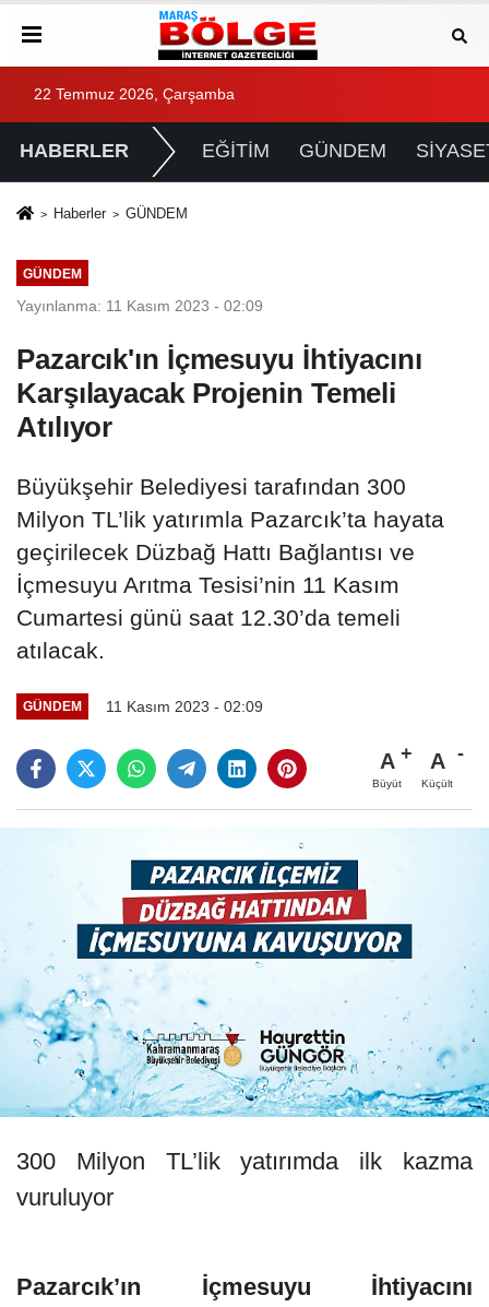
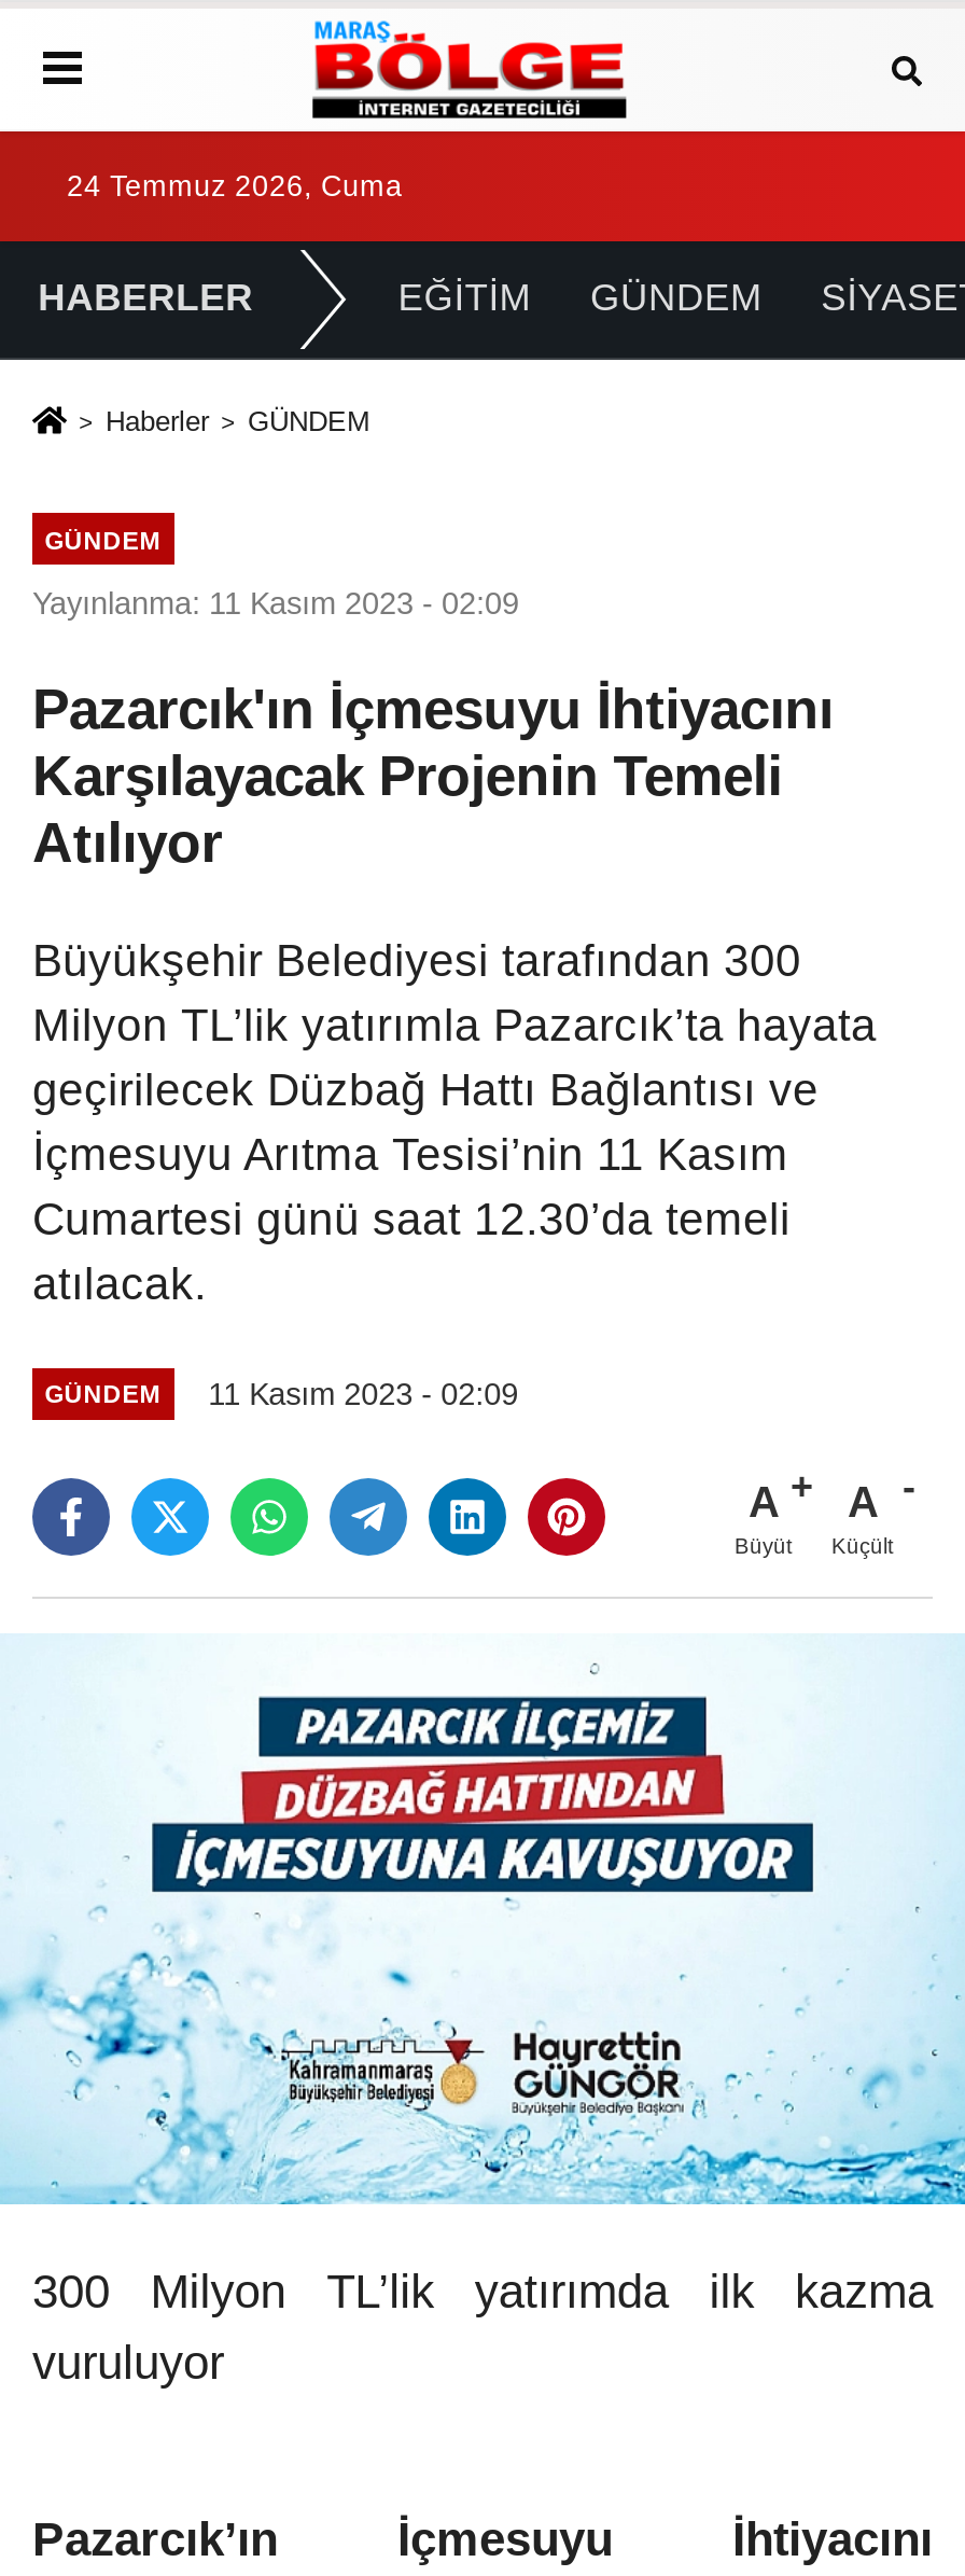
[34,86,235,103] 22 Temmuz 2026, Çarşamba -> [67,170,403,203] 24 Temmuz 2026, Cuma

